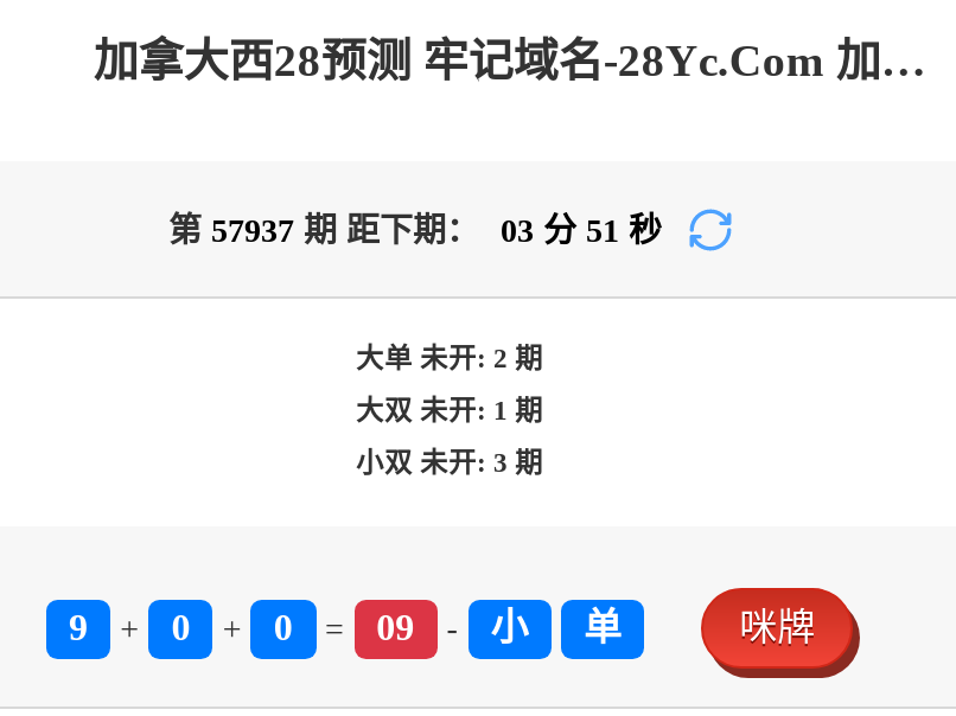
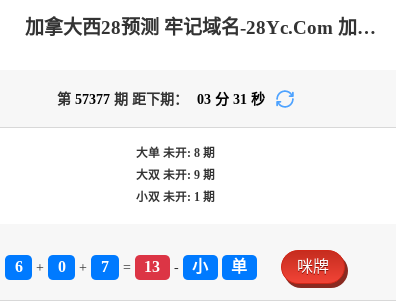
[168,213,662,249] 第57937期 距下期： 03分 51秒 -> [56,92,264,107] 第57377期 距下期： 03分 31秒
[356,344,543,375] 大单未开: 2期 -> [135,147,214,160] 大单未开: 8期
[356,396,543,427] 大双未开: 1期 -> [135,169,214,182] 大双未开: 9期
[356,448,543,479] 小双未开: 3期 -> [135,191,214,204] 小双未开: 1期
[69,607,88,647] 9 -> [14,258,22,275] 6
[274,607,293,647] 0 -> [101,258,109,275] 7
[376,607,414,647] 09 -> [144,258,160,275] 13

